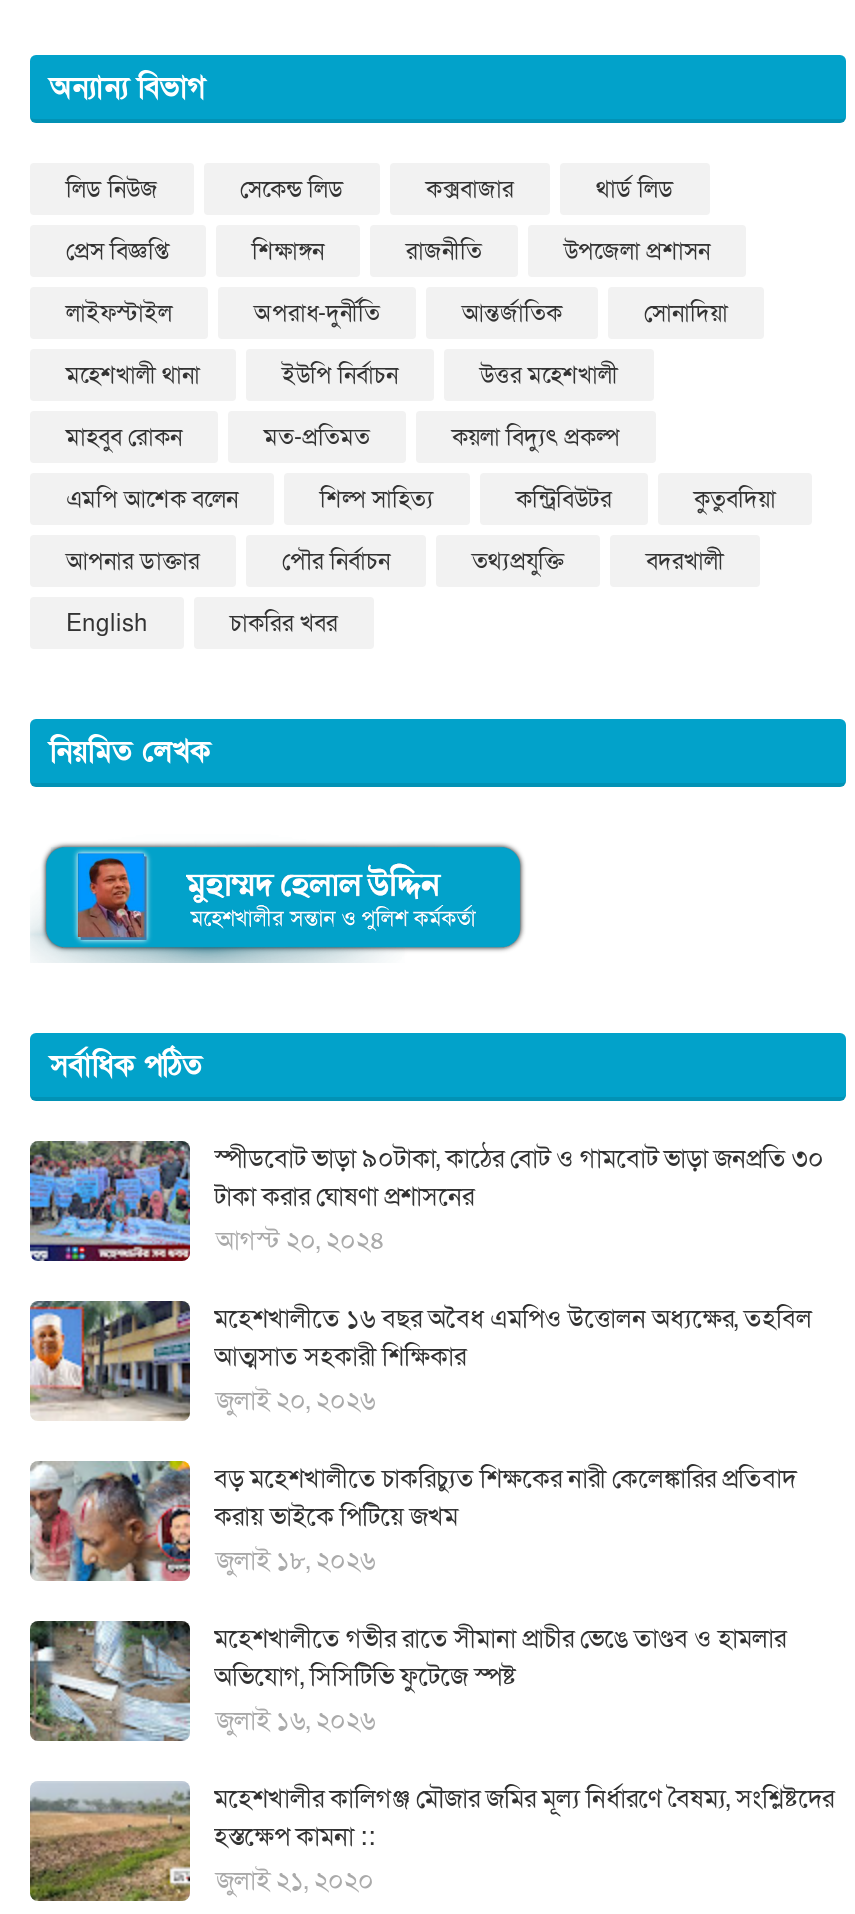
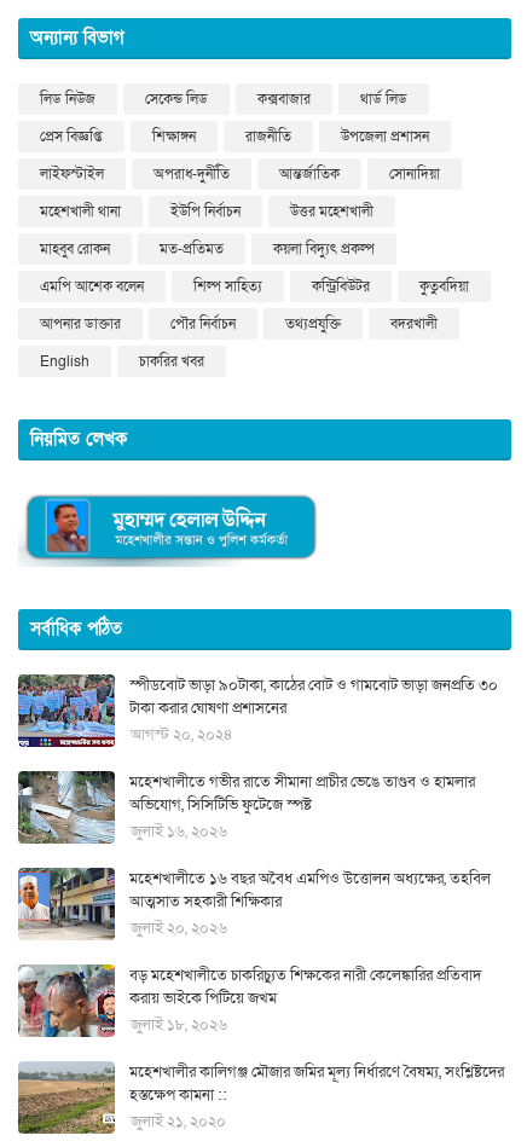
moved [28,1297,812,1579] -> [17,865,491,1036]: [image] | মহেশখালীতে ১৬ বছর অবৈধ এমপিও উত্তোলন অধ্যক্ষের, তহবিল | আত্মসাত সহকারী শিক্ষিকার | জুলাই ২০, ২০২৬ | বড় মহেশখালীতে চাকরিচ্যুত শিক্ষকের নারী কেলেঙ্কারির প্রতিবাদ | জুলাই ১৮, ২০২৬
moved [30,1619,786,1741] -> [17,771,475,845]: [image] | মহেশখালীতে গভীর রাতে সীমানা প্রাচীর ভেঙে তাণ্ডব ও হামলার | অভিযোগ, সিসিটিভি ফুটেজে স্পষ্ট | জুলাই ১৬, ২০২৬

